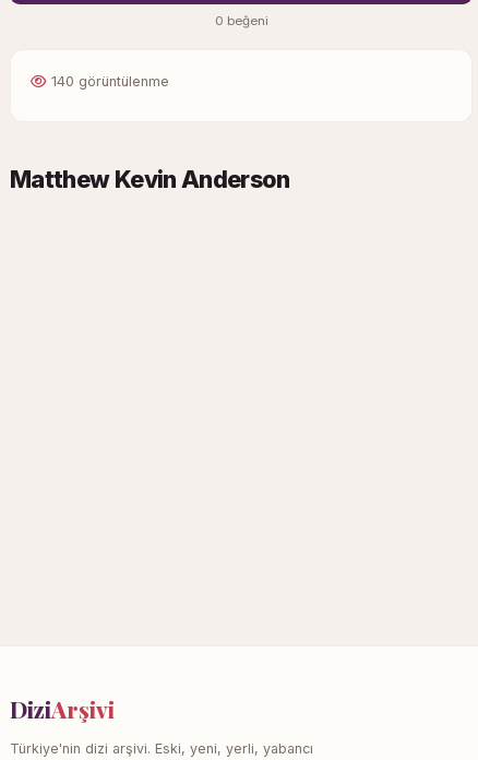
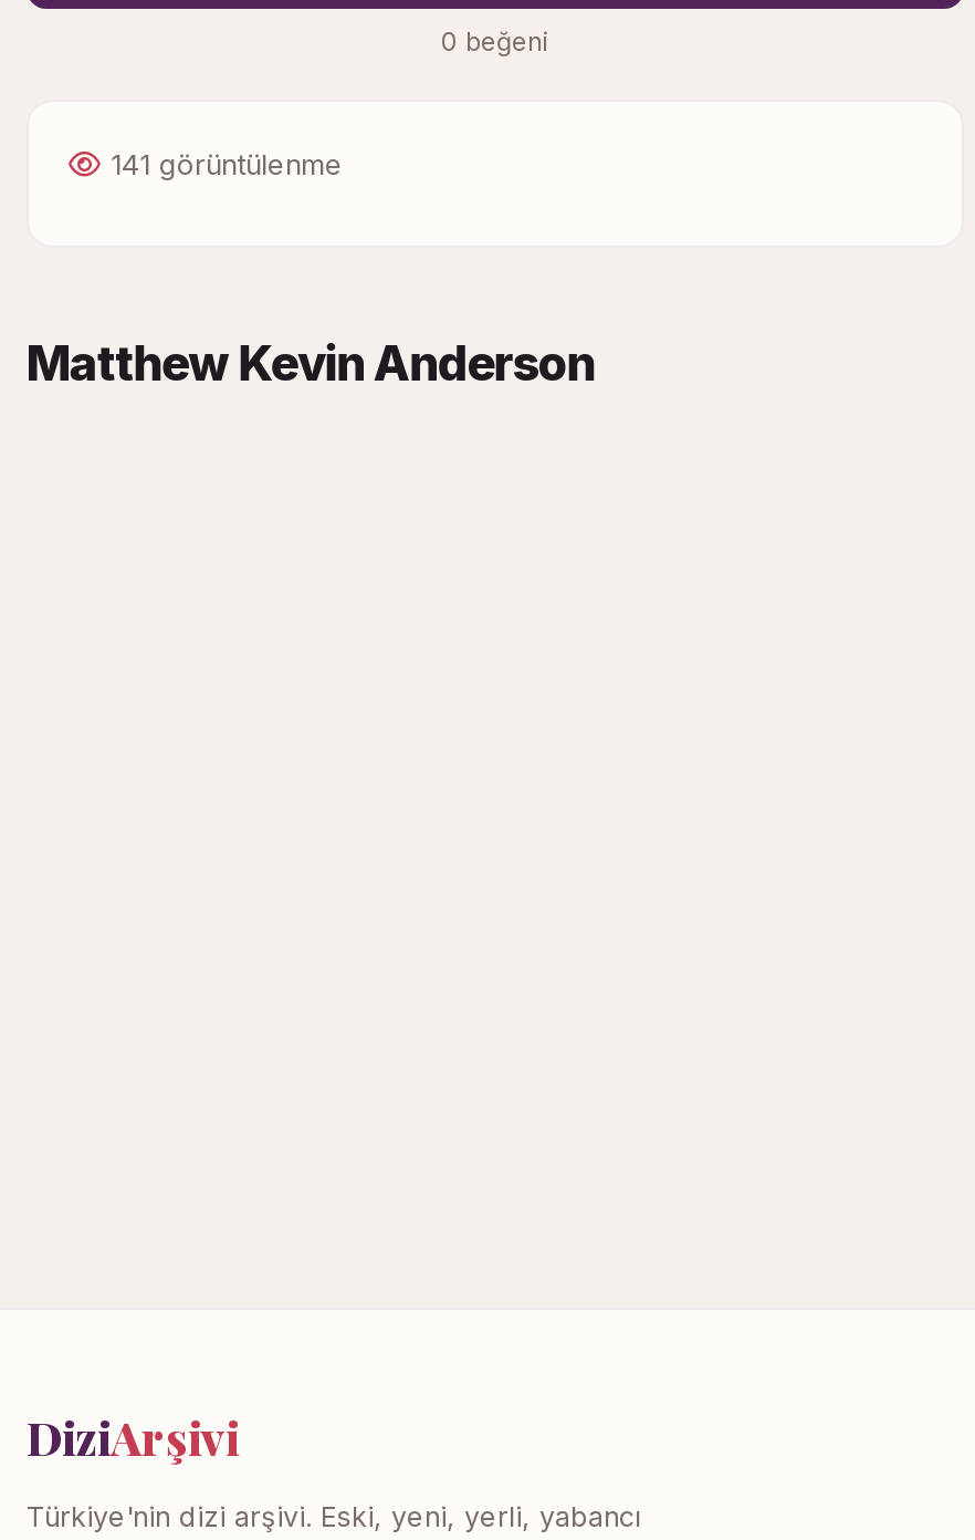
[51,73,169,89] 140 görüntülenme -> [111,148,343,181] 141 görüntülenme

